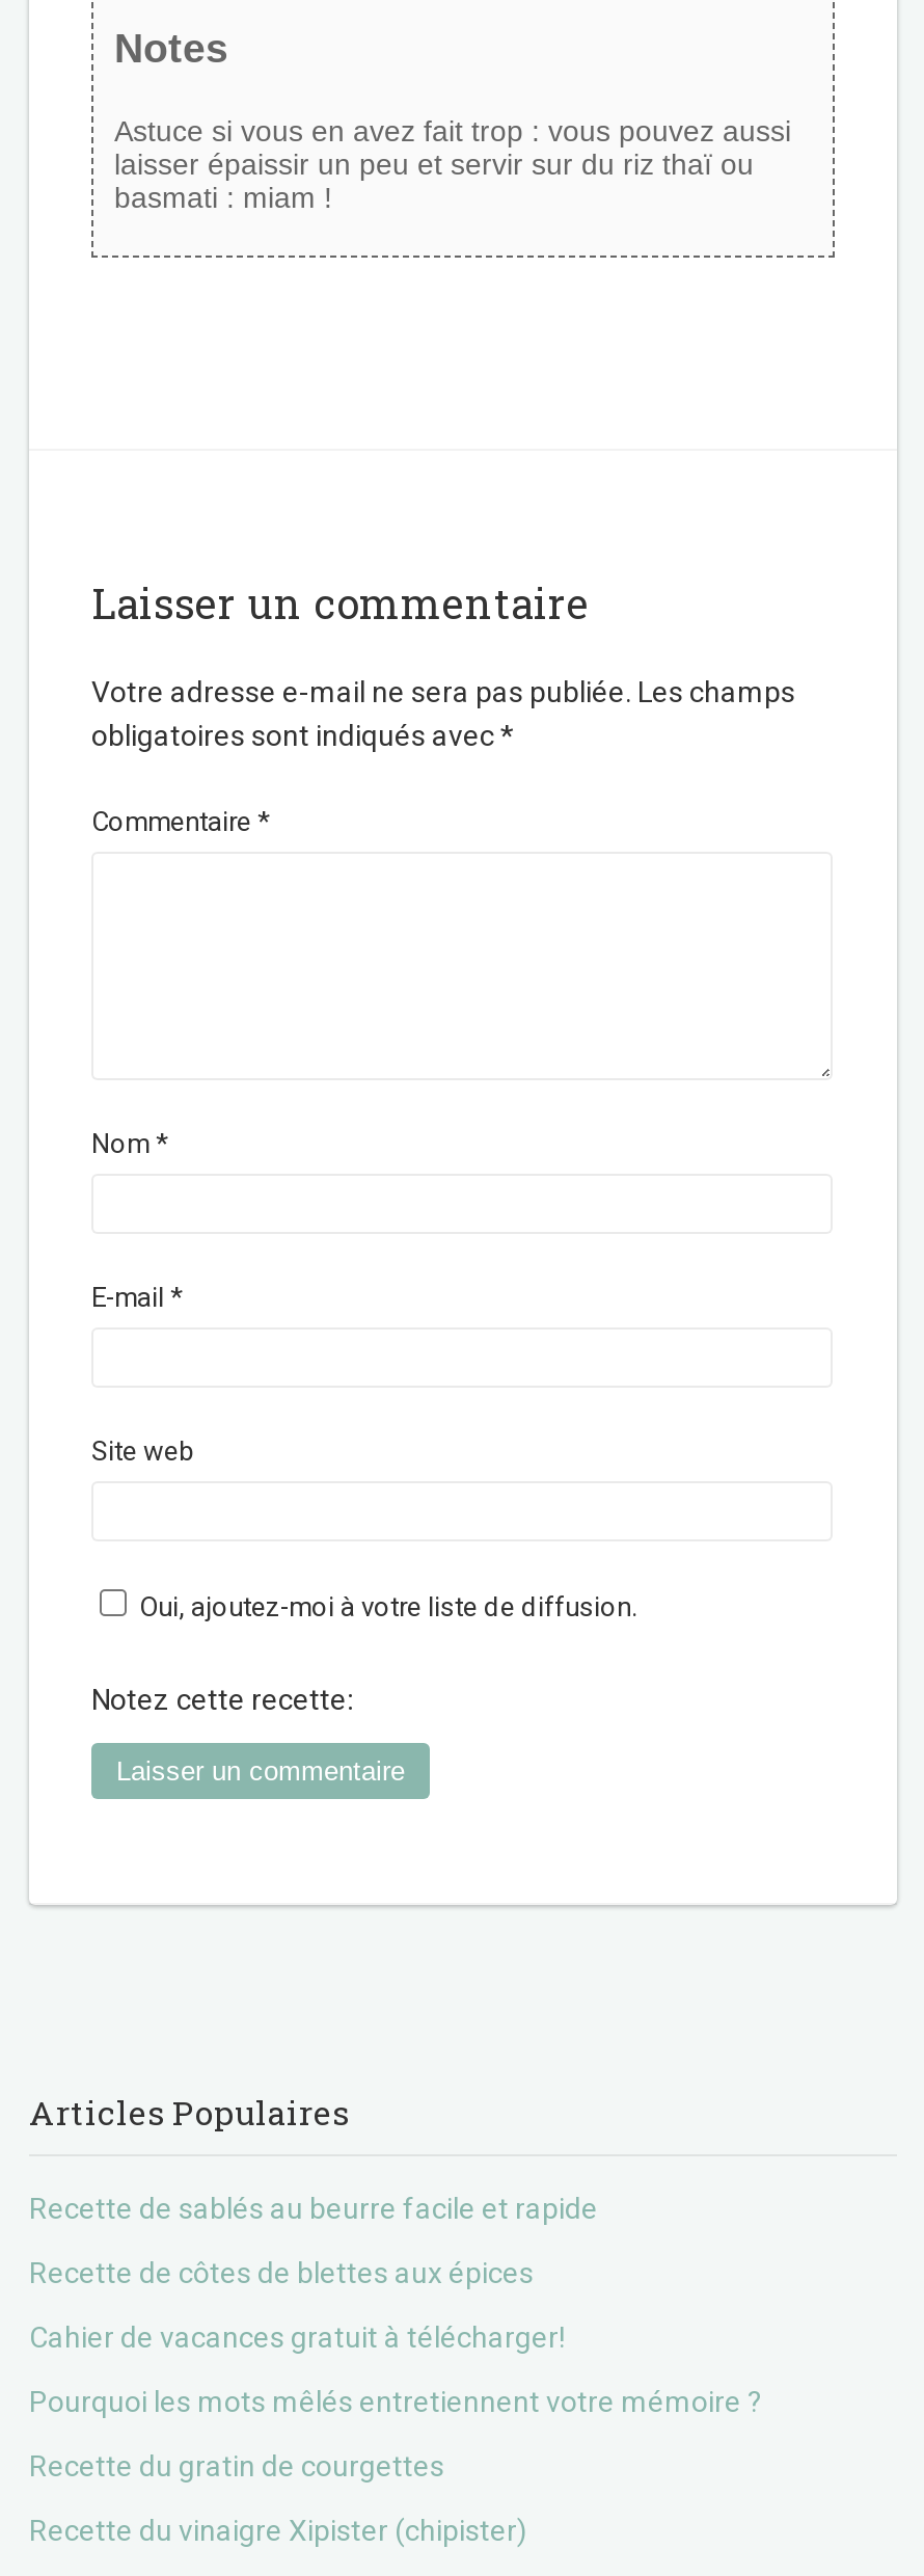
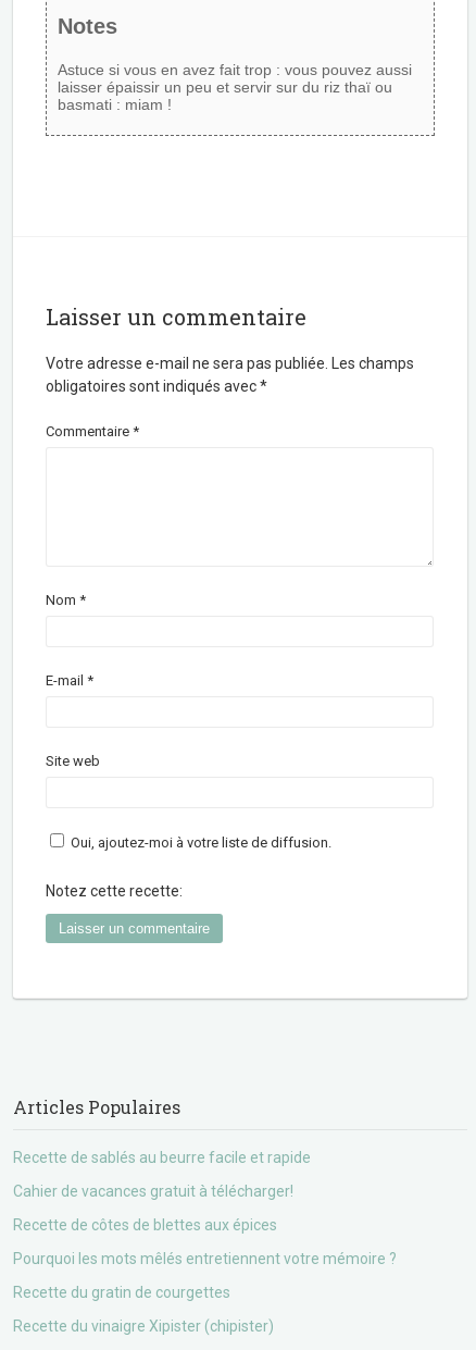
moved [29,2256,534,2289] -> [13,1216,277,1233]: Recette de côtes de blettes aux épices
moved [29,2320,565,2353] -> [13,1182,293,1200]: Cahier de vacances gratuit à télécharger!

